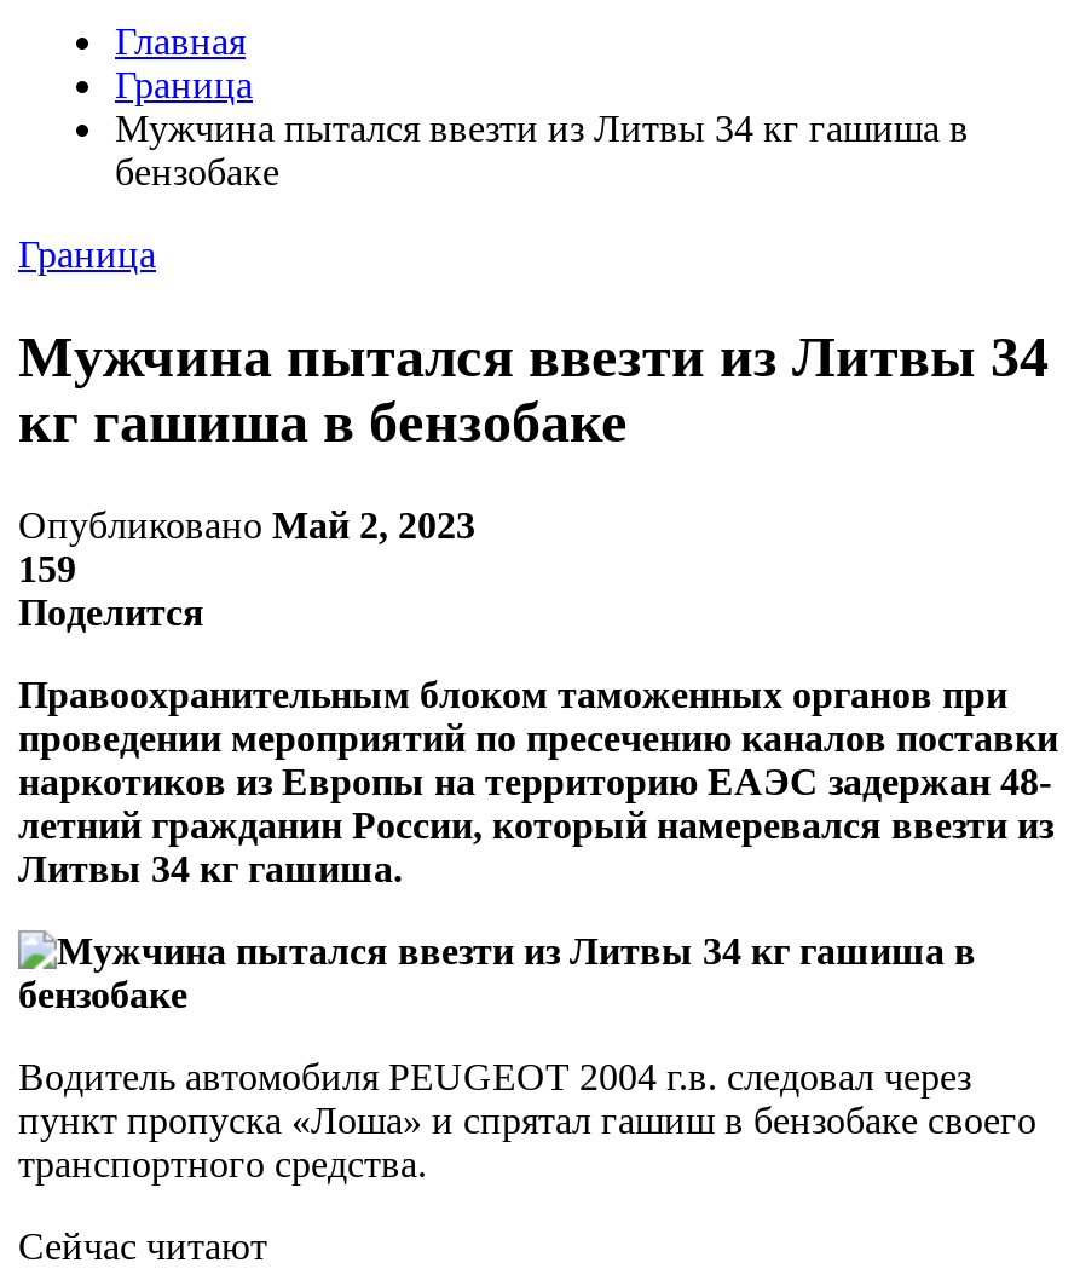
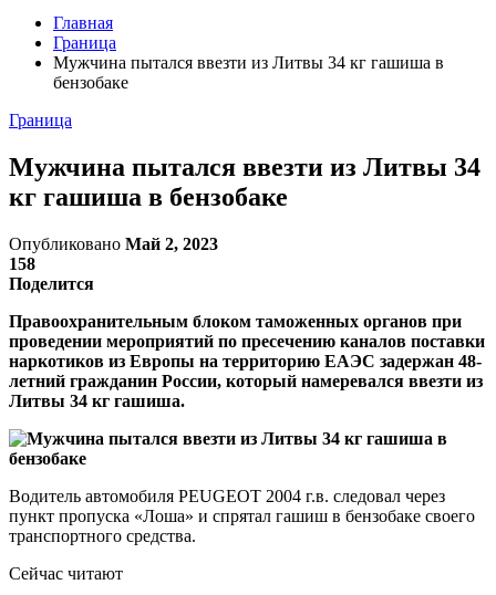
[18,548,76,589] 159 -> [9,254,35,273] 158

